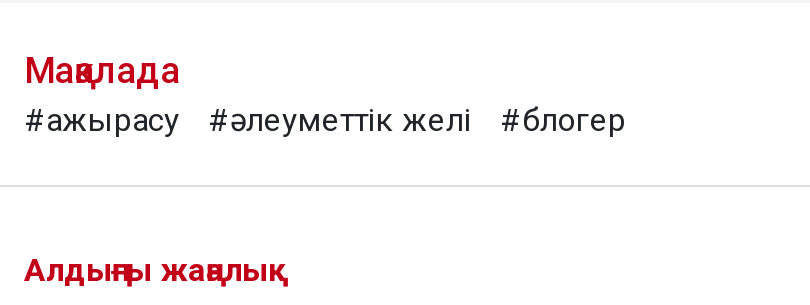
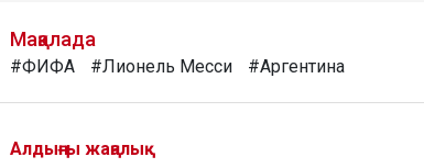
[24,101,626,139] #ажырасу | #әлеуметтік желі | #блогер -> [10,56,345,77] #ФИФА | #Лионель Месси | #Аргентина

